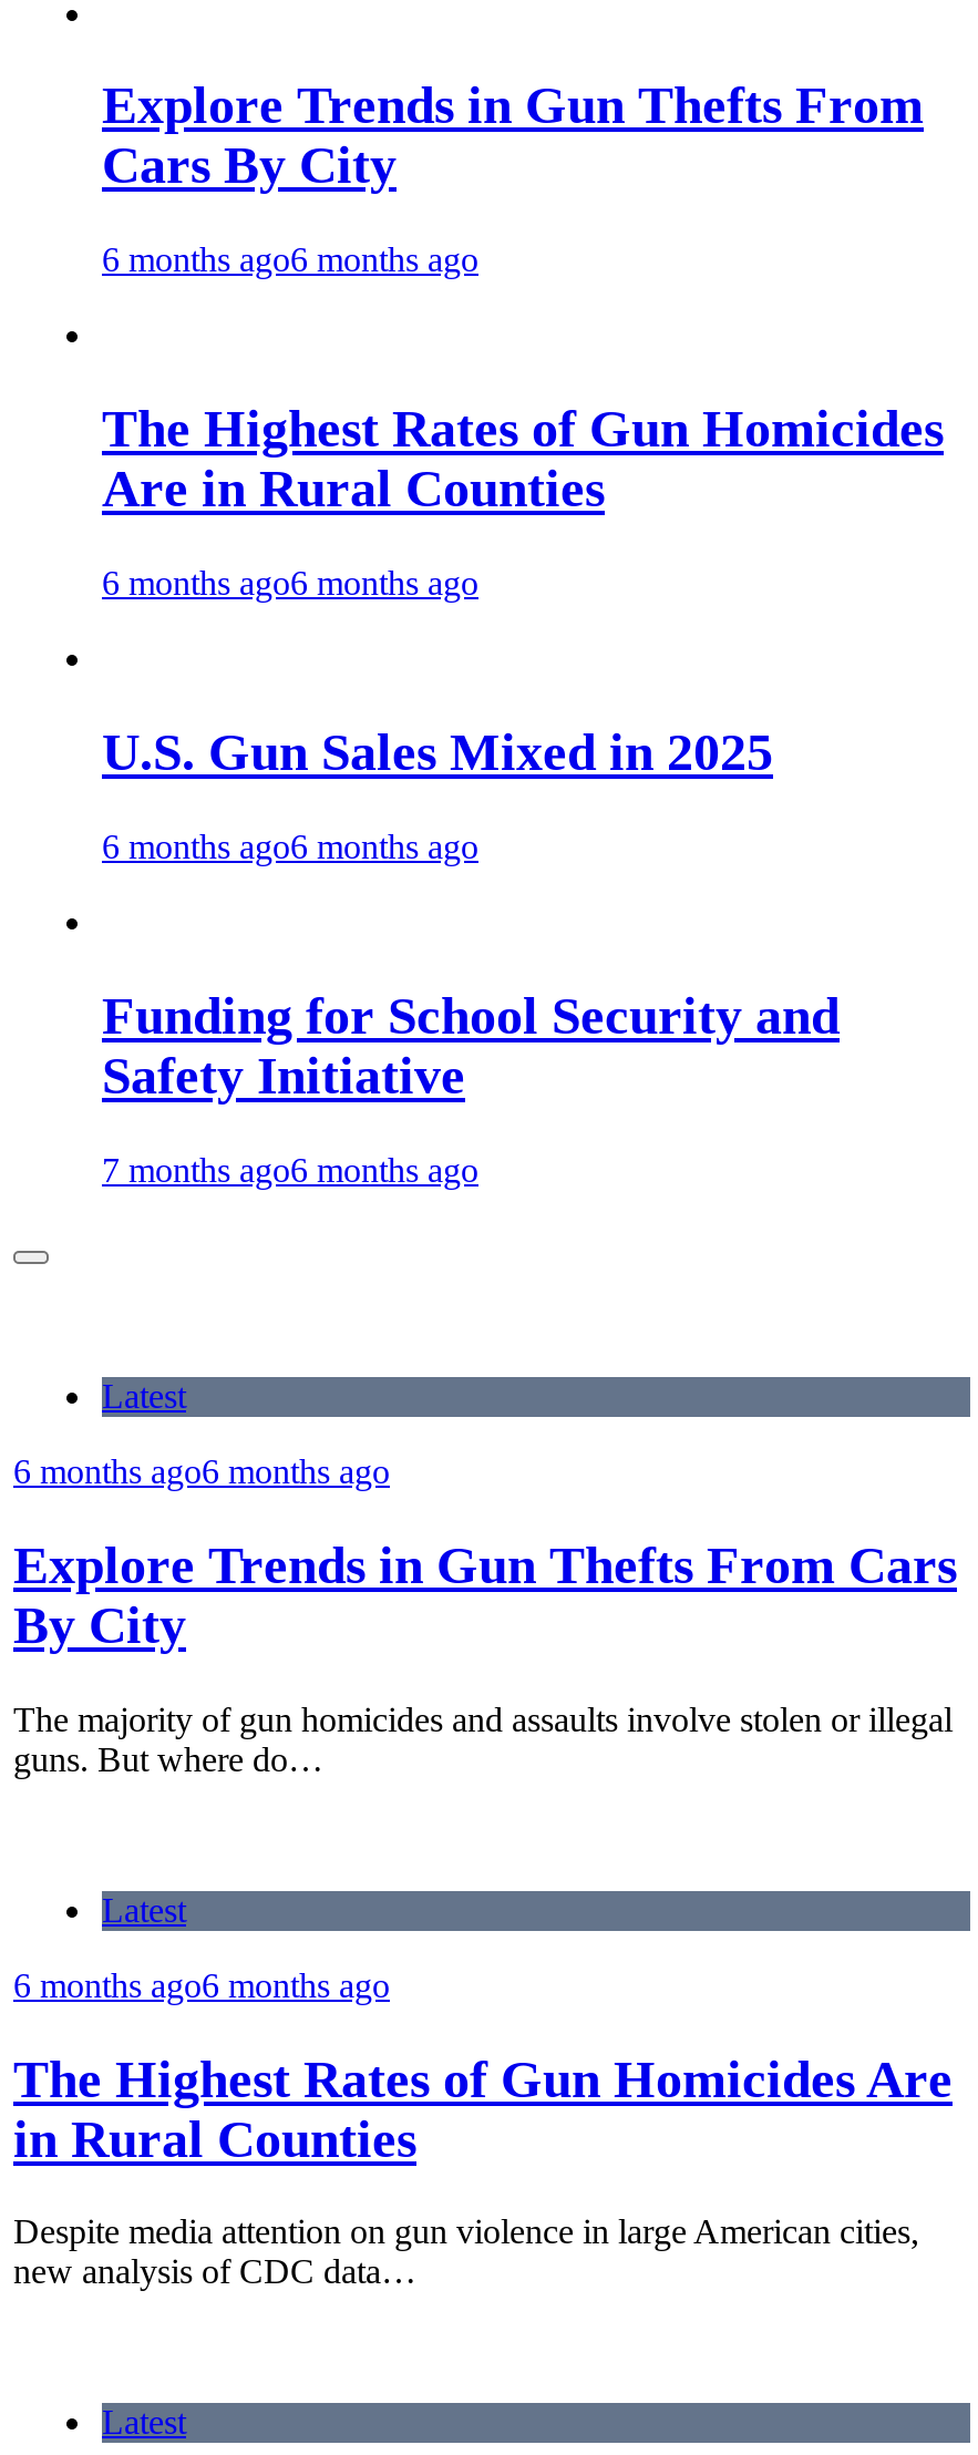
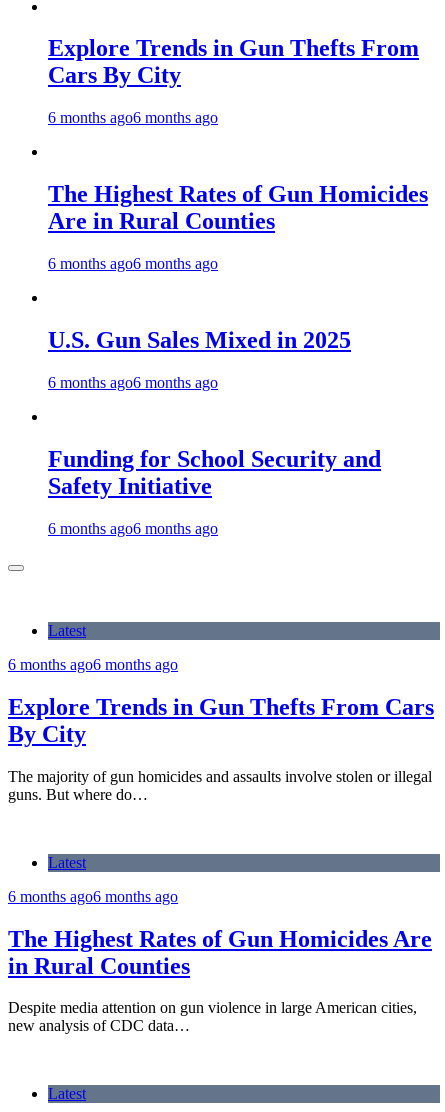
[102,1151,478,1188] 7 months ago6 months ago -> [48,520,218,537] 6 months ago6 months ago

